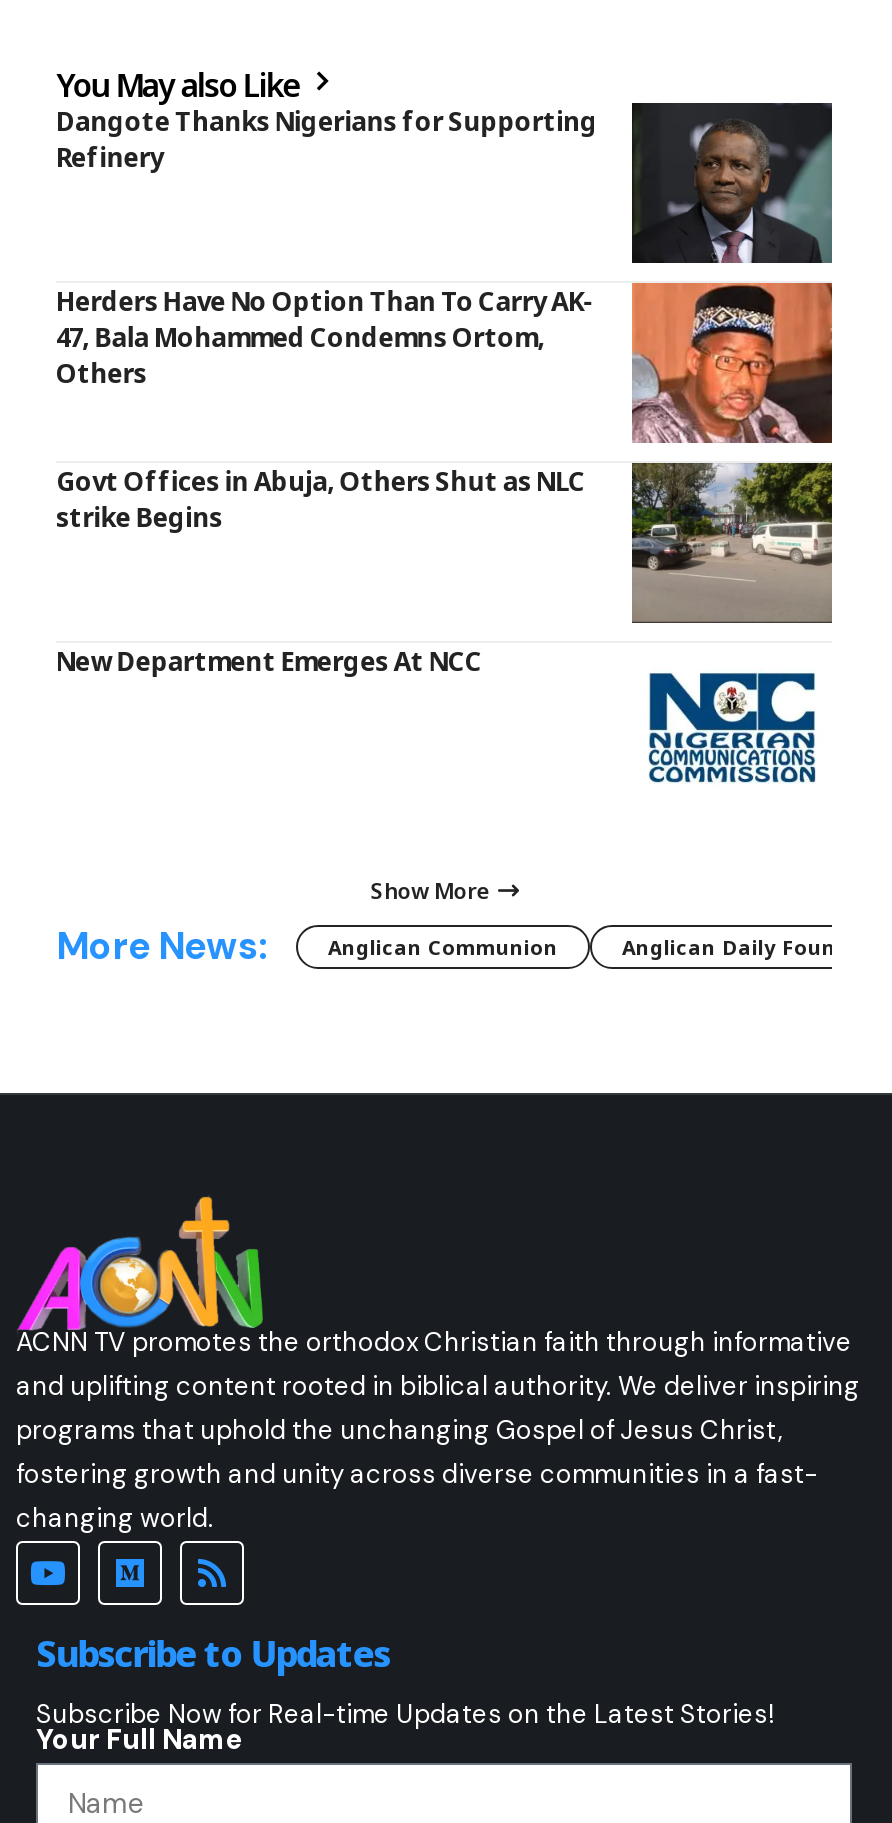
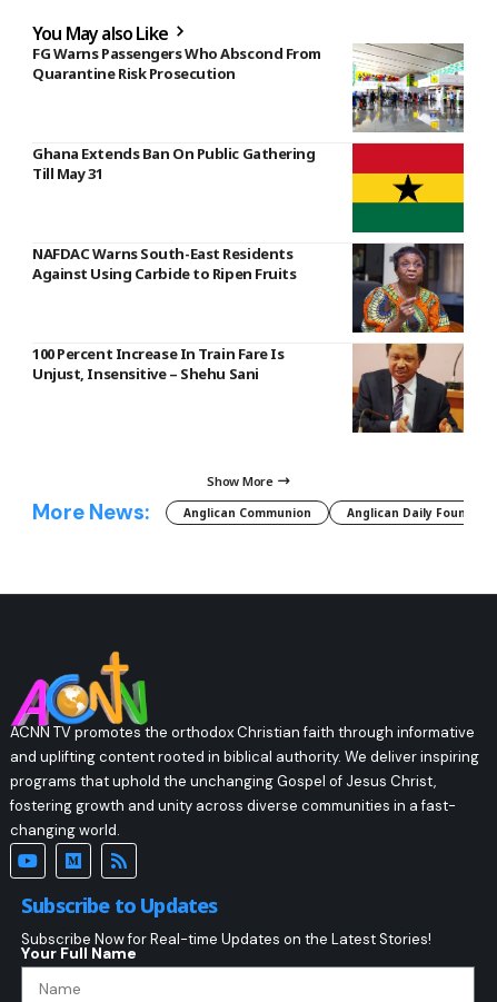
[56,101,834,265] [image] | Dangote Thanks Nigerians for Supporting | Refinery -> [32,42,465,132] [image] | FG Warns Passengers Who Abscond From | Quarantine Risk Prosecution
[56,281,834,445] [image] | Herders Have No Option Than To Carry AK- | 47, Bala Mohammed Condemns Ortom, | Others -> [32,142,465,234] [image] | Ghana Extends Ban On Public Gathering | Till May 31
[56,462,585,534] Govt Offices in Abuja, Others Shut as NLC | strike Begins -> [32,243,296,283] NAFDAC Warns South-East Residents | Against Using Carbide to Ripen Fruits
[630,461,834,625] [image] -> [351,244,465,334] [image]
[56,642,482,678] New Department Emerges At NCC -> [32,343,284,383] 100 Percent Increase In Train Fare Is | Unjust, Insensitive – Shehu Sani
[632,643,832,803] [image] -> [351,343,465,434] [image]

